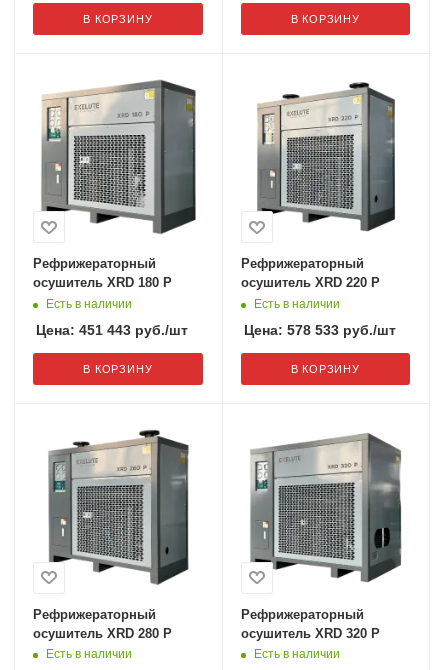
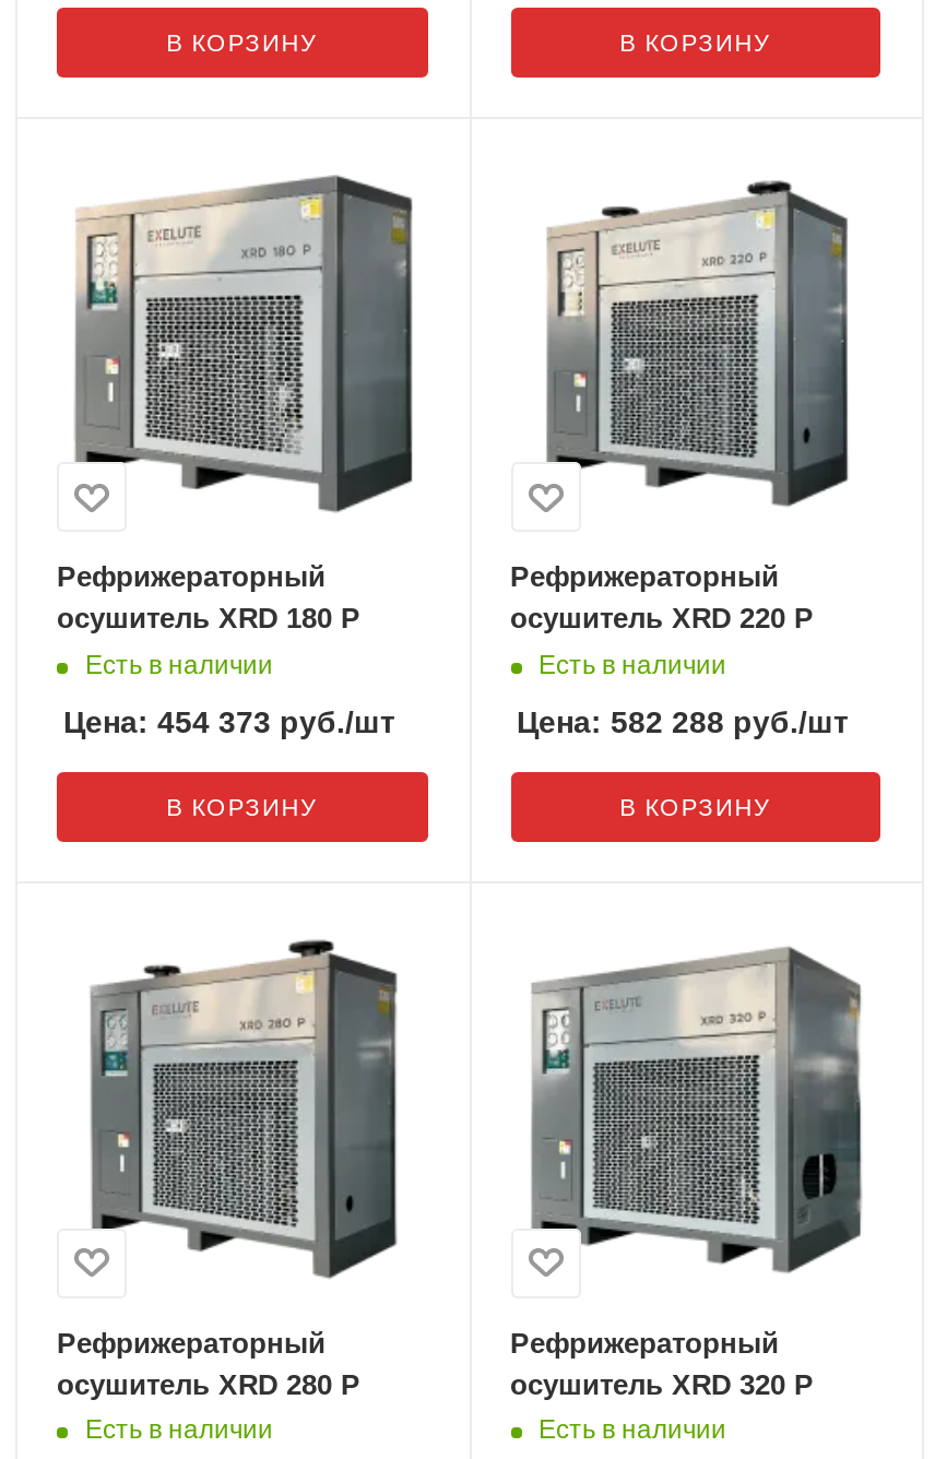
[36,322,188,338] Цена: 451 443 руб./шт -> [63,705,395,740] Цена: 454 373 руб./шт
[243,322,395,338] Цена: 578 533 руб./шт -> [517,705,849,740] Цена: 582 288 руб./шт

